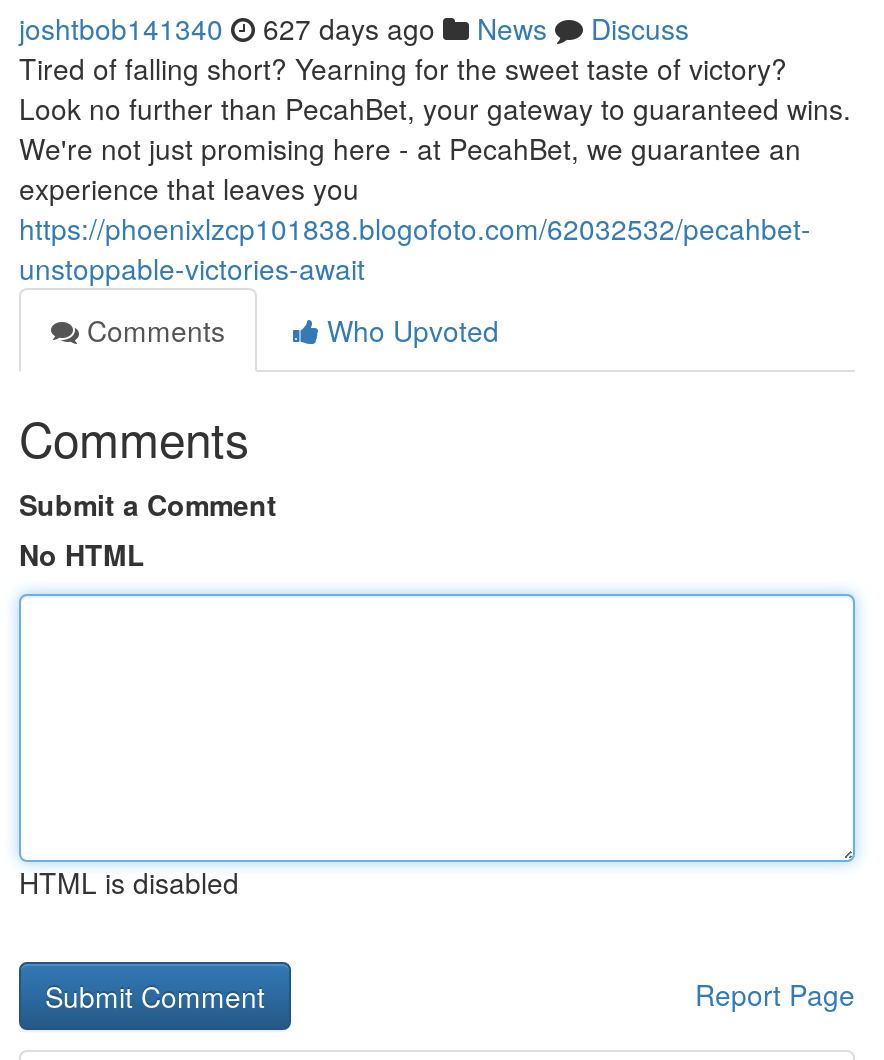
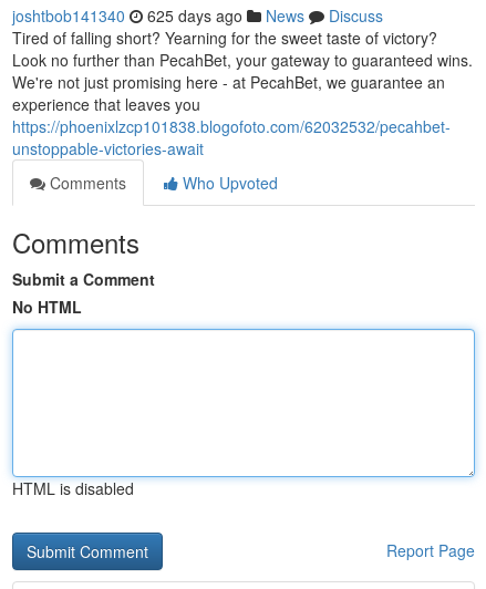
[19,8,689,48] joshtbob141340 627 days ago News Discuss -> [12,4,383,27] joshtbob141340 625 days ago News Discuss

